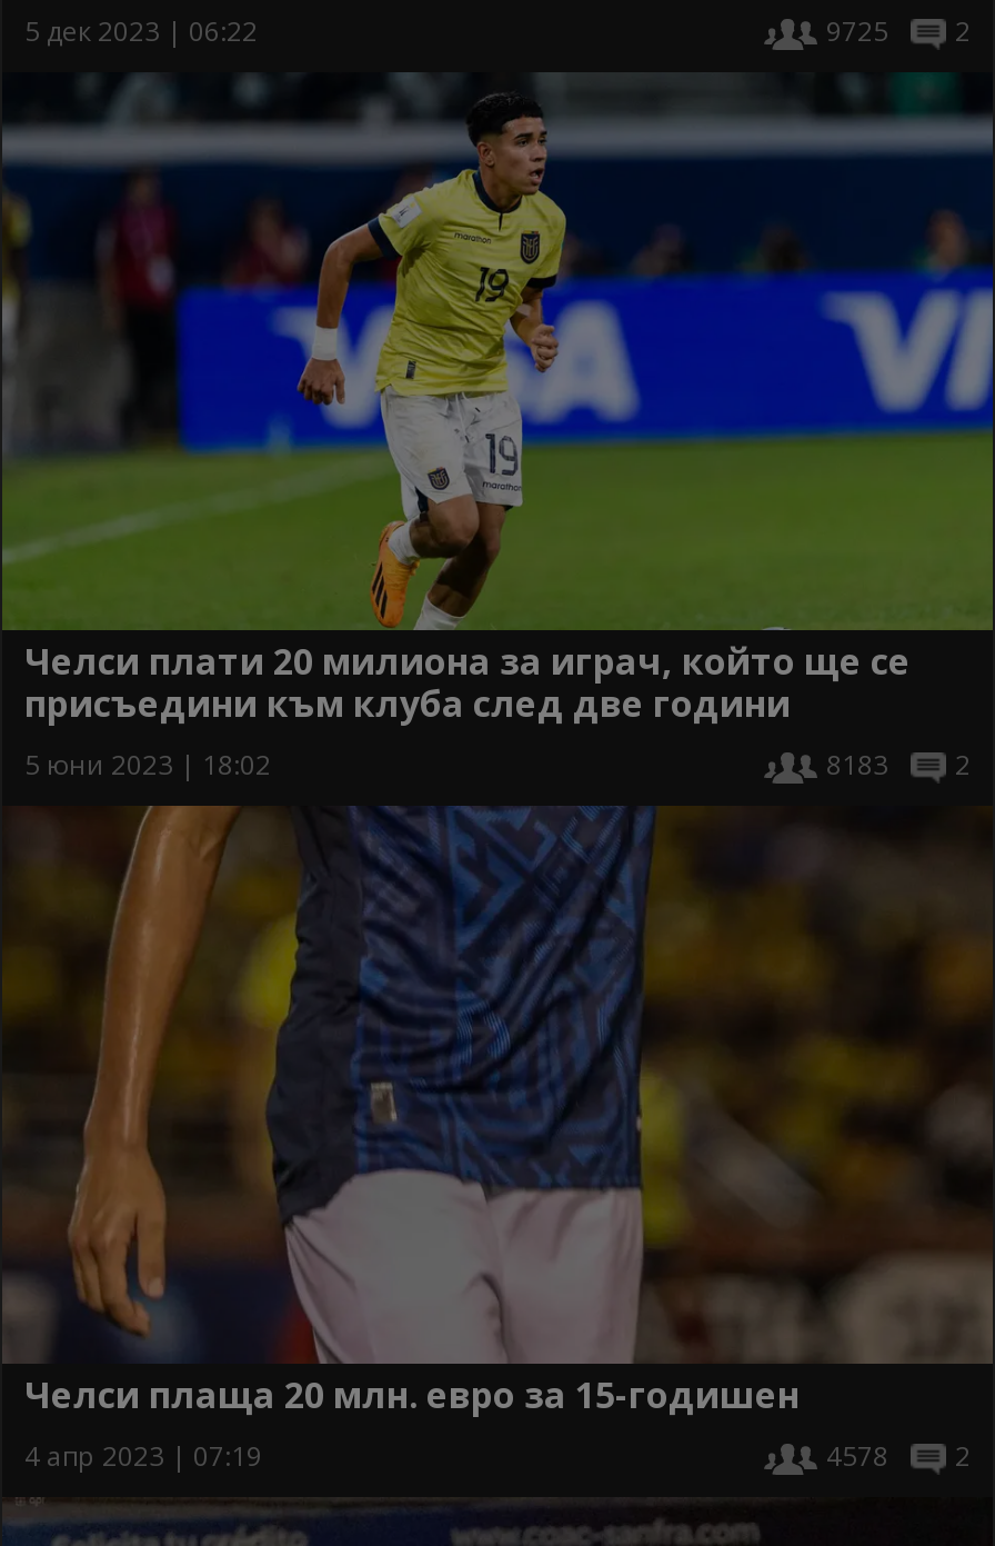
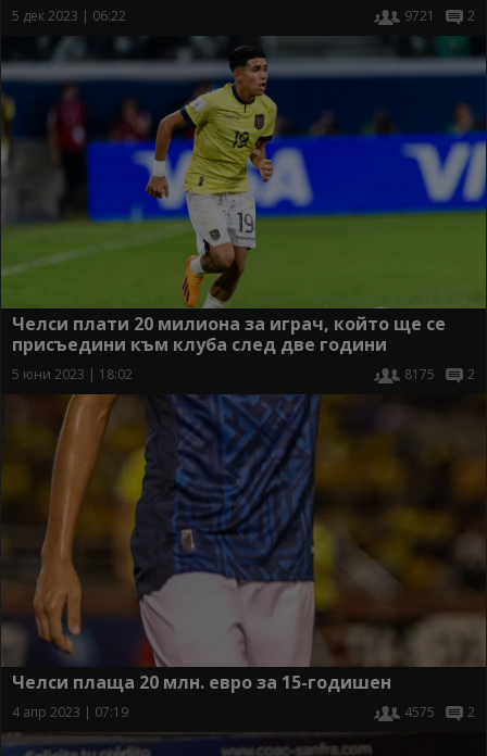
[826,12,971,50] 9725 2 -> [404,6,475,25] 9721 2
[826,746,971,783] 8183 2 -> [404,365,475,383] 8175 2
[826,1437,971,1475] 4578 2 -> [404,703,475,721] 4575 2

